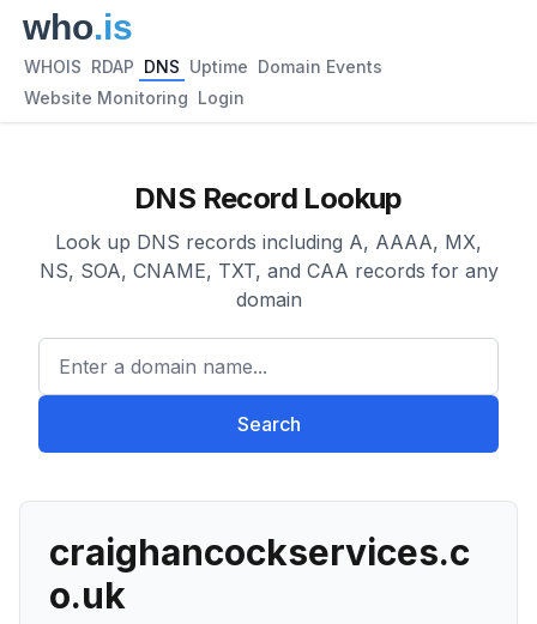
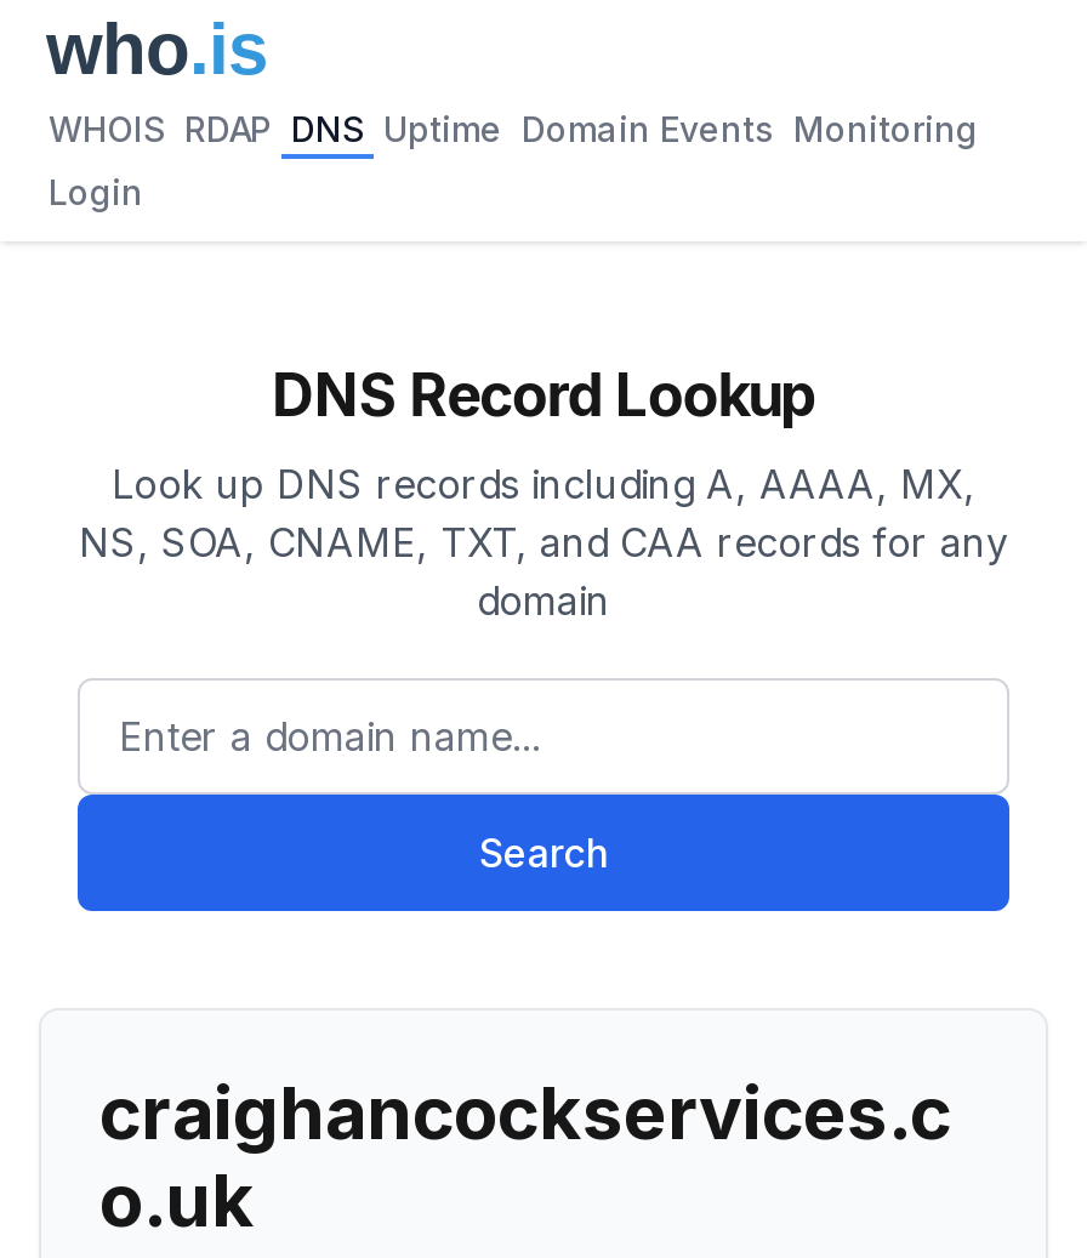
[24,56,382,77] WHOIS RDAP DNS Uptime Domain Events -> [49,108,978,149] WHOIS RDAP DNS Uptime Domain Events Monitoring
[24,87,245,108] Website Monitoring Login -> [49,171,143,212] Login

